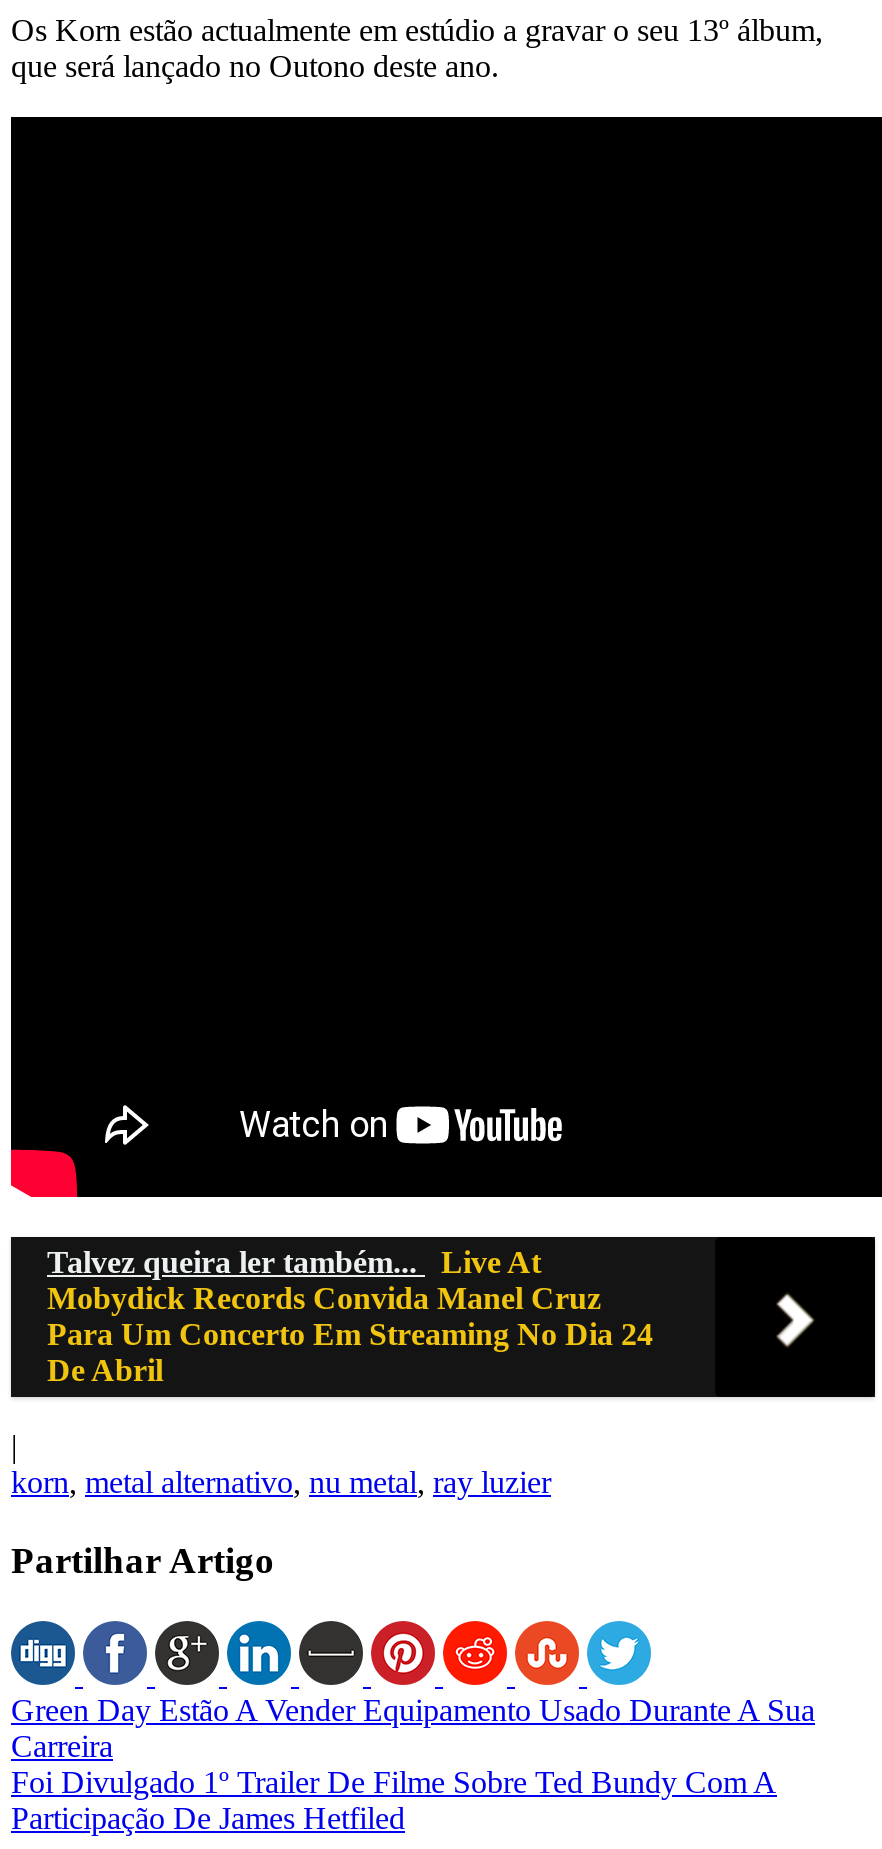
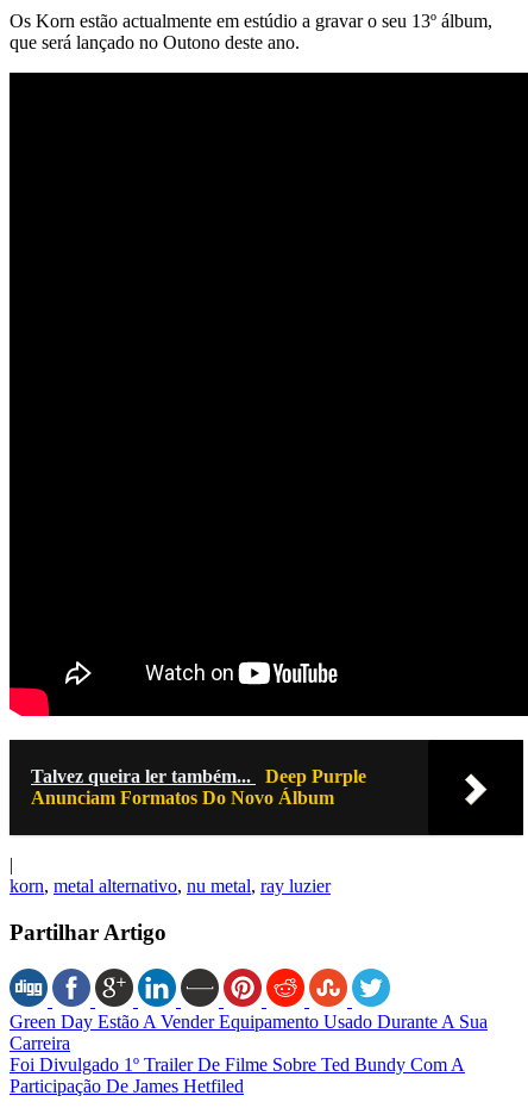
[47,1245,653,1387] Talvez queira ler também... Live At | Mobydick Records Convida Manel Cruz | Para Um Concerto Em Streaming No Dia 24 | De Abril -> [31,766,366,808] Talvez queira ler também... Deep Purple | Anunciam Formatos Do Novo Álbum

